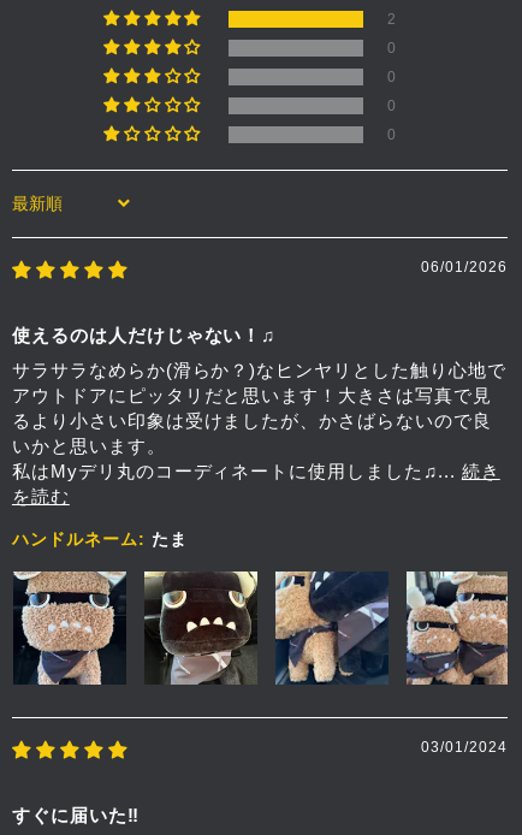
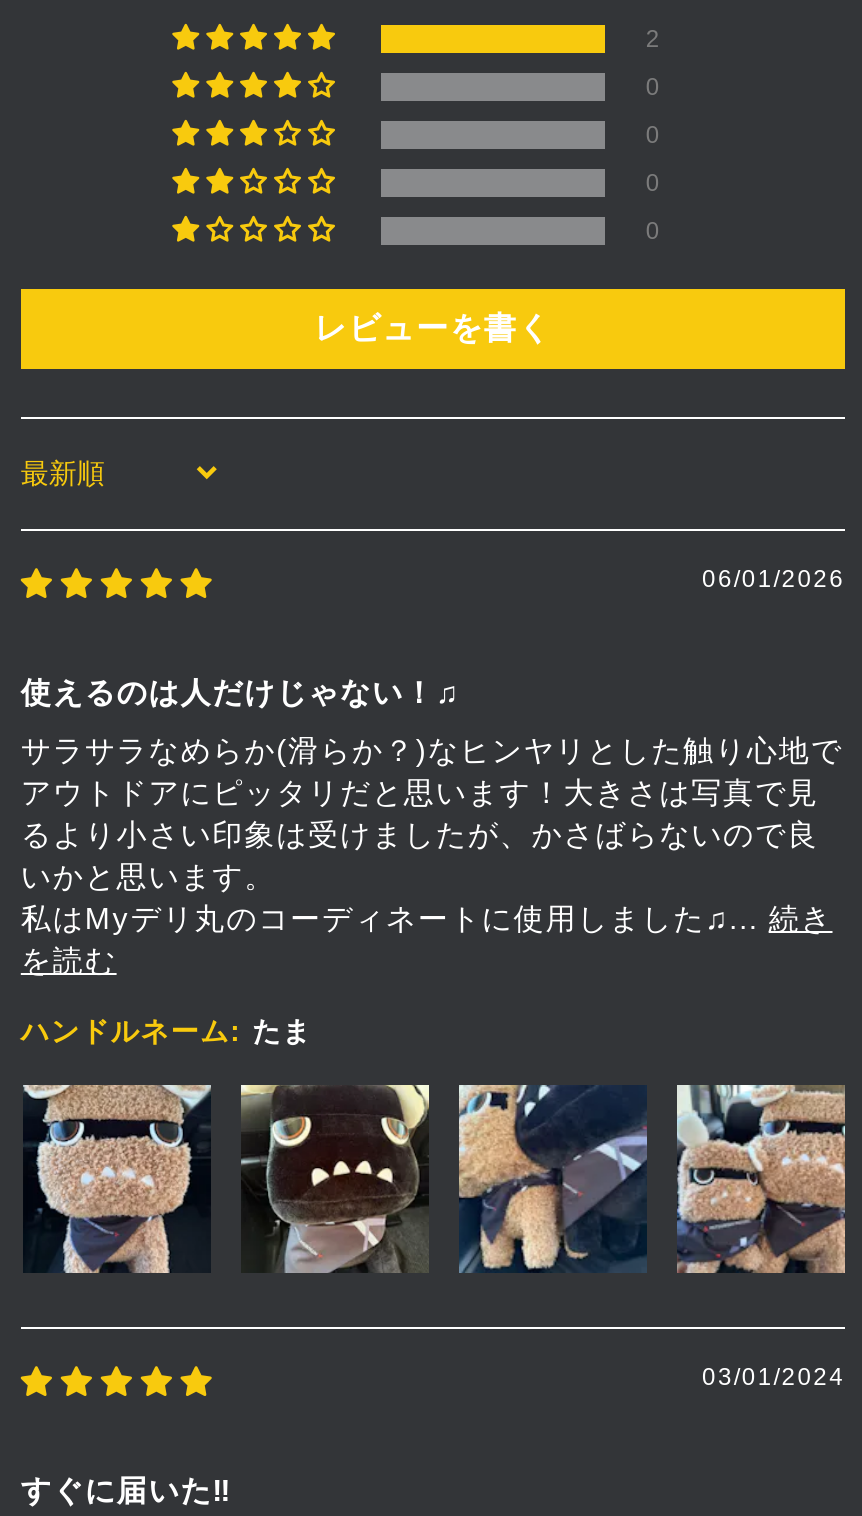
none -> [314,311,552,345] レビューを書く

